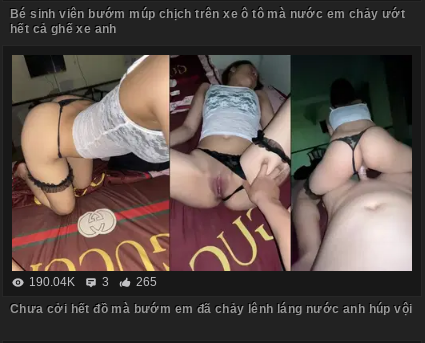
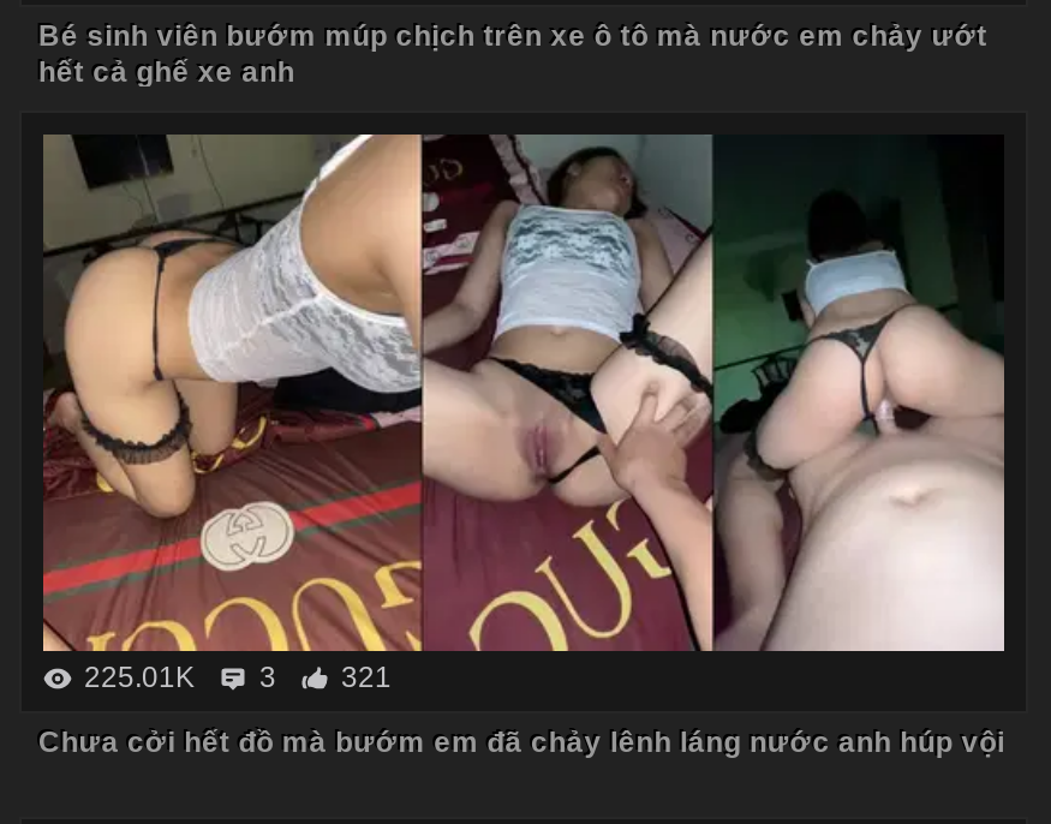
[29,274,75,288] 190.04K -> [84,659,195,693] 225.01K
[136,274,157,288] 265 -> [341,659,392,693] 321

